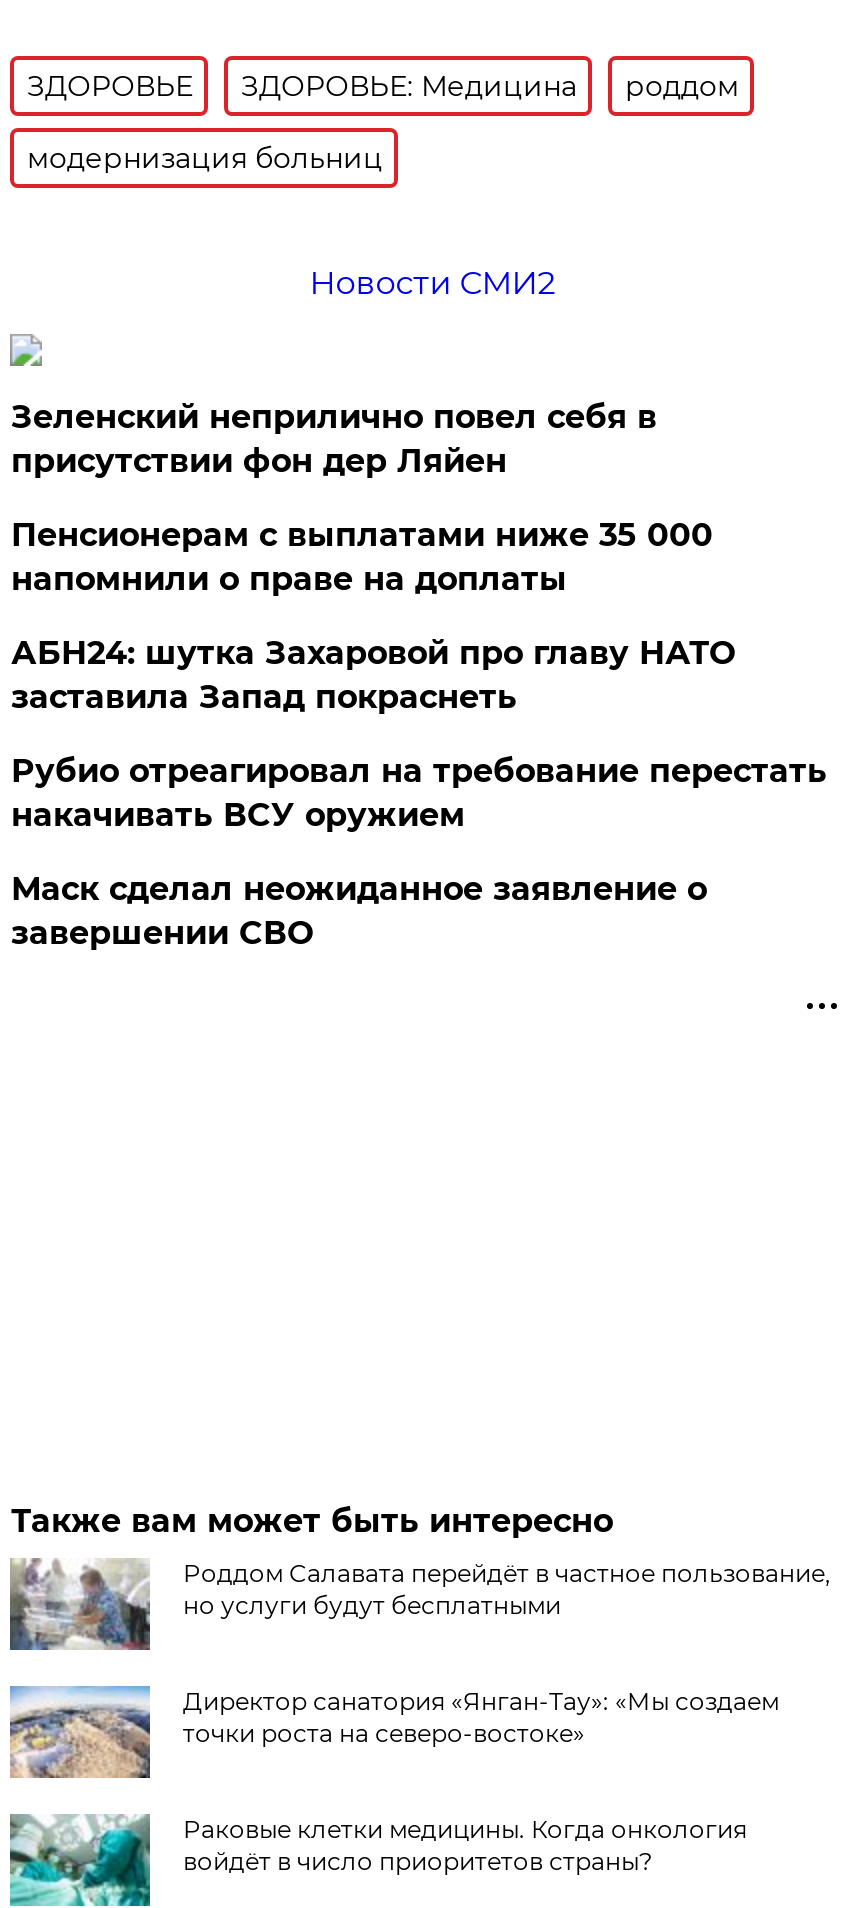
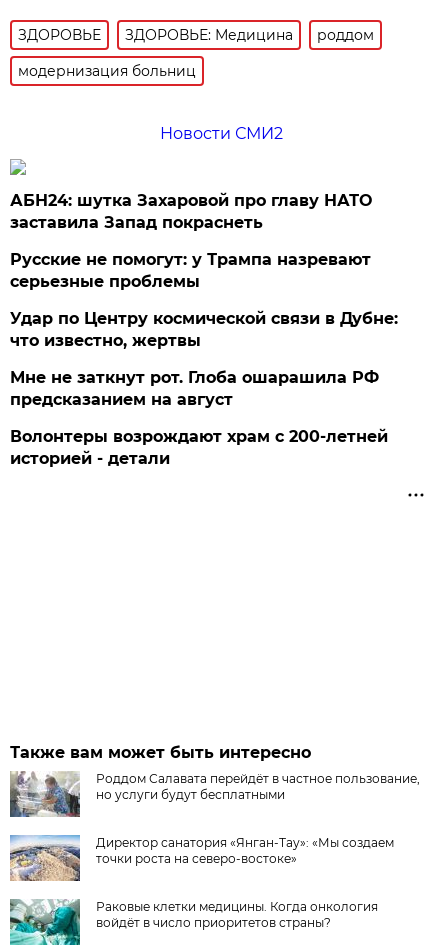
[11,398,713,598] Зеленский неприлично повел cебя в | присутствии фон дер Ляйен | Пенсионерам с выплатами ниже 35 000 | напомнили о праве на доплаты -> none
moved [11,634,735,716] -> [10,191,372,232]: АБН24: шутка Захаровой про главу НАТО | заставила Запад покраснеть
[11,752,827,952] Рубио отреагировал на требование перестать | накачивать ВСУ оружием | Маск сделал неожиданное заявление о | завершении СВО -> [10,250,398,468] Русские не помогут: у Трампа назревают | серьезные проблемы | Удар по Центру космической связи в Дубне: | что известно, жертвы | Мне не заткнут рот. Глоба ошарашила РФ | предсказанием на август | Волонтеры возрождают храм с 200-летней | историей - детали

